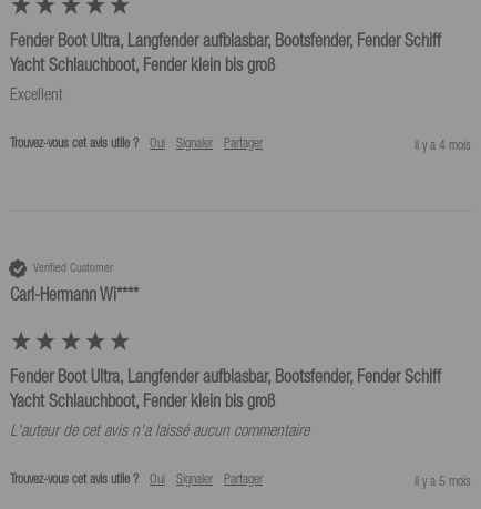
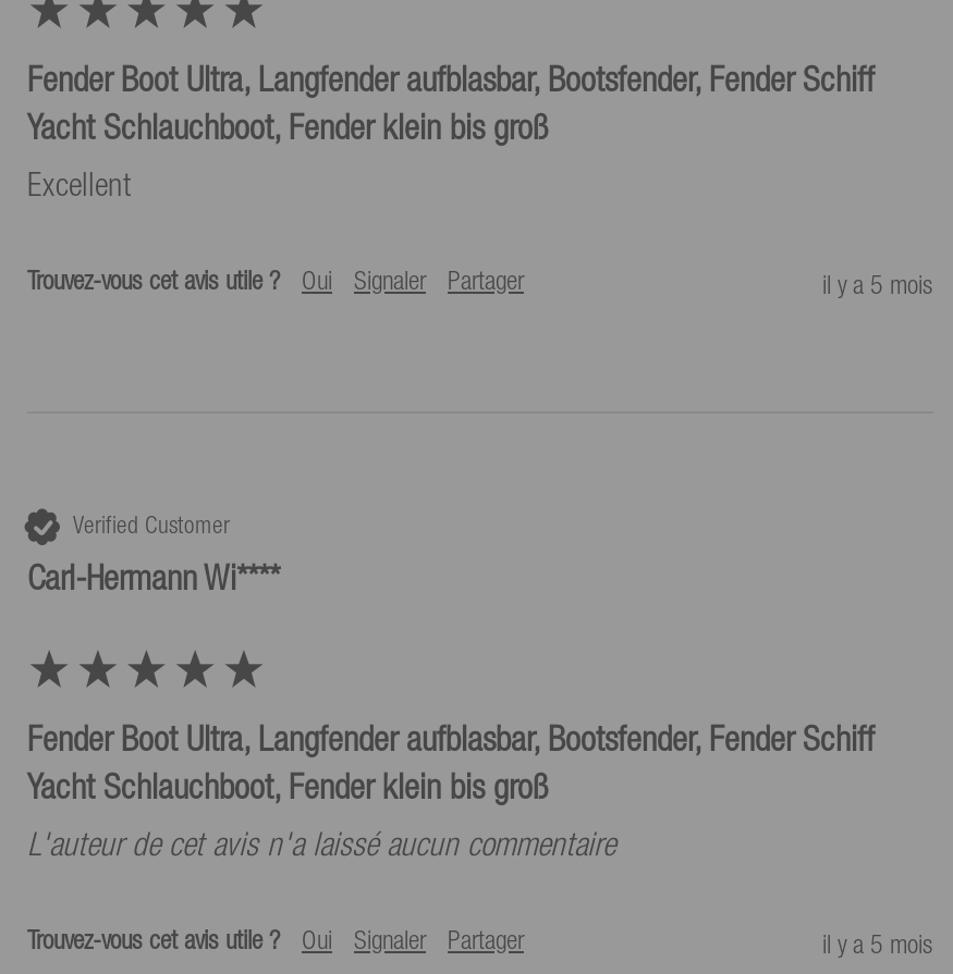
[415,137,471,153] il y a 4 mois -> [822,269,933,300] il y a 5 mois

